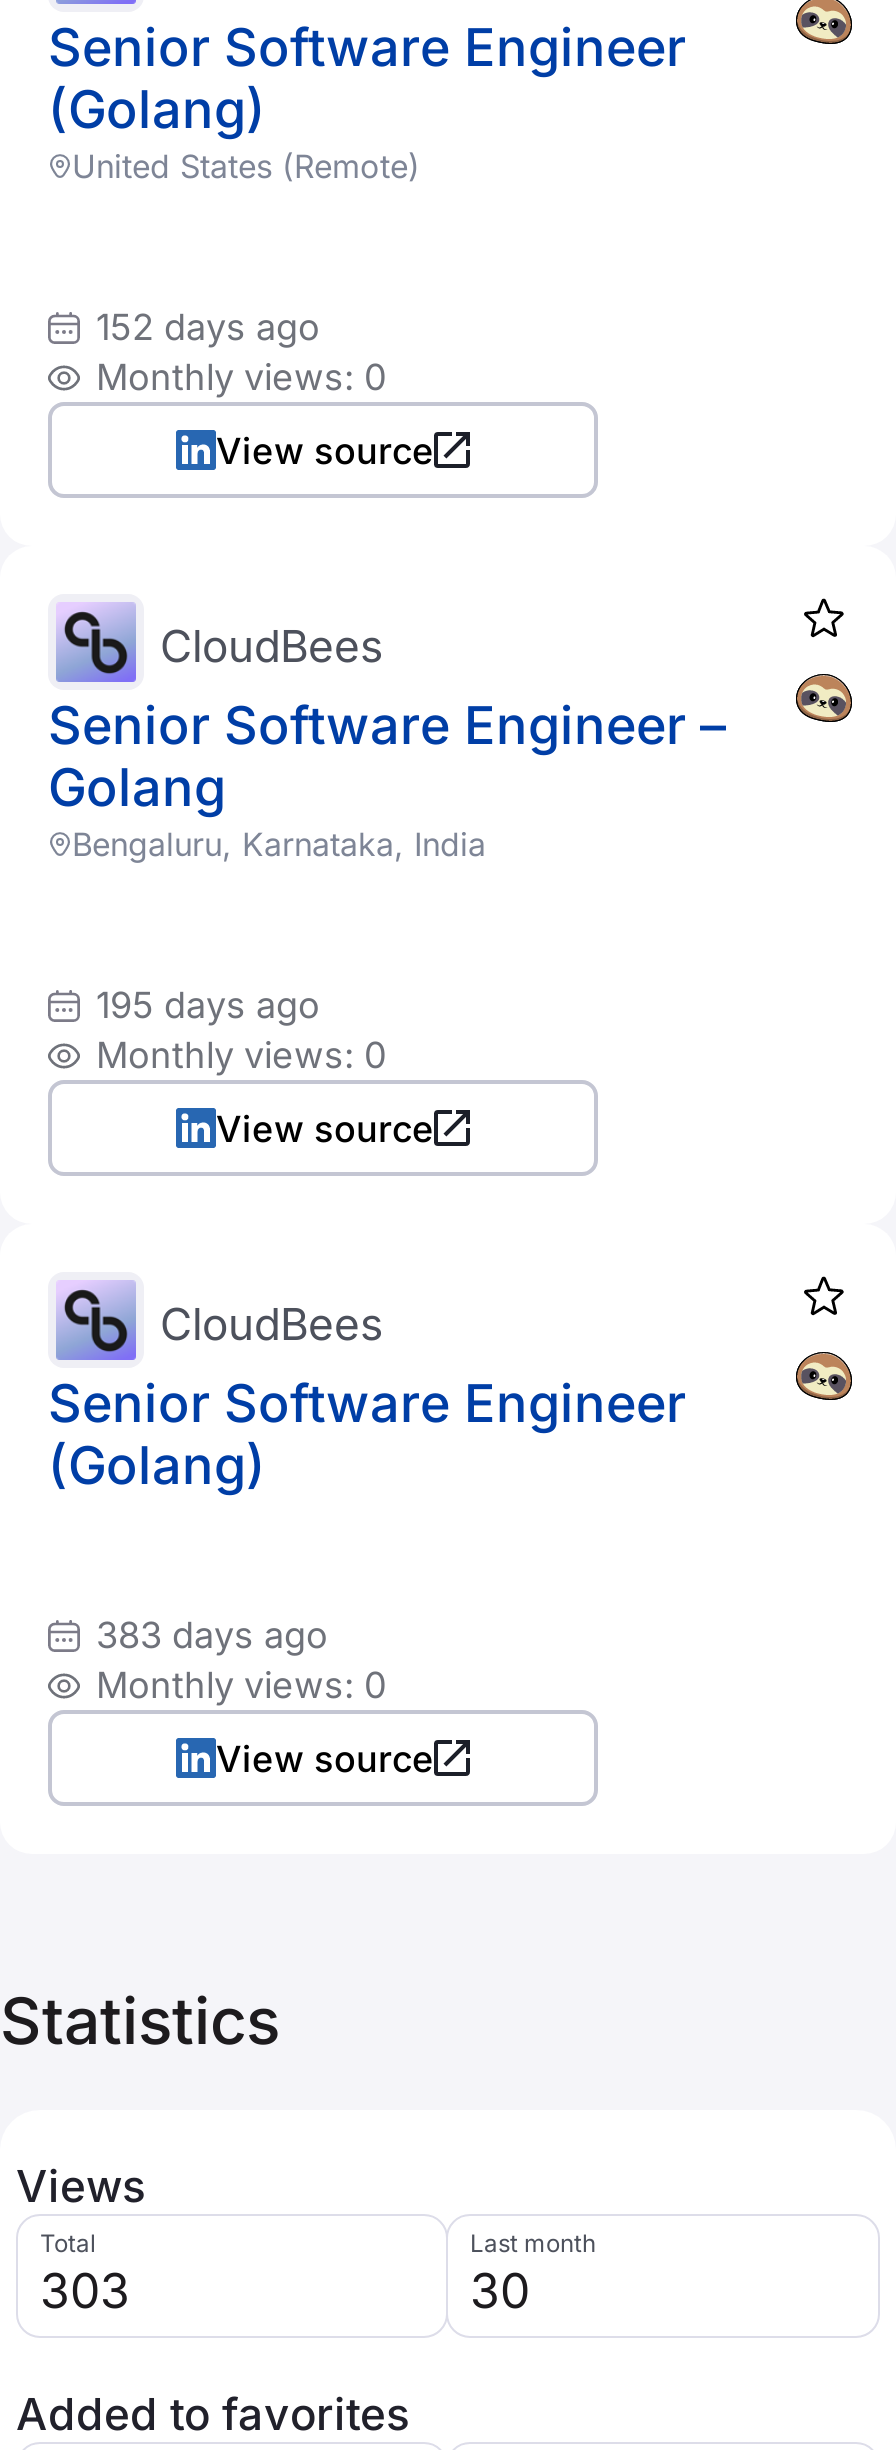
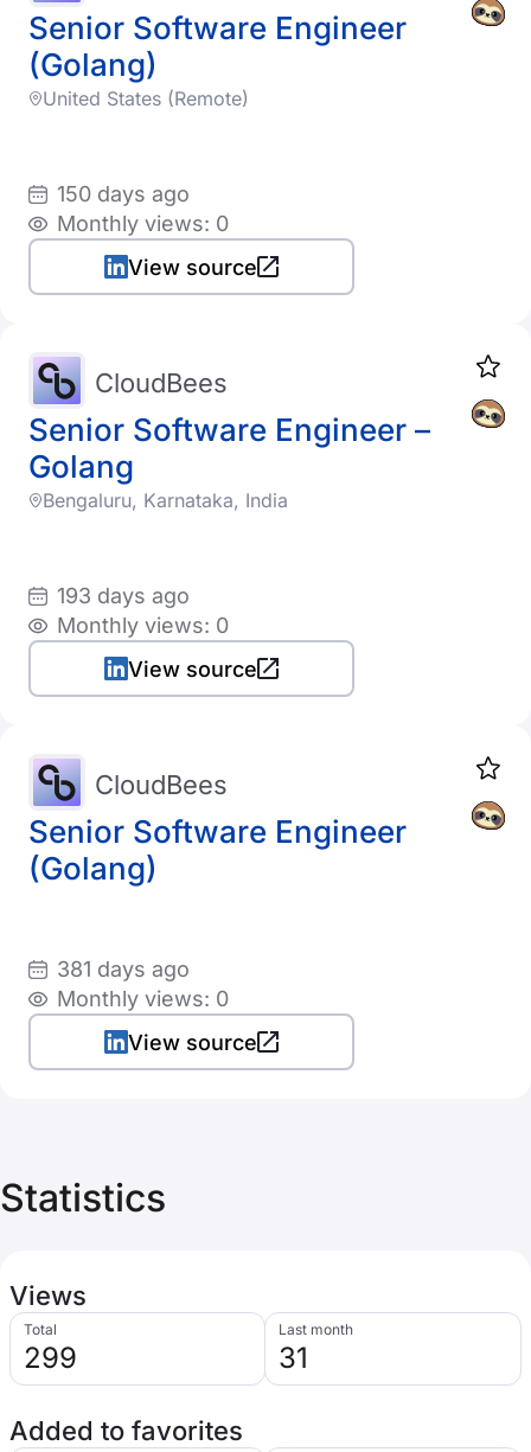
[96,306,320,348] 152 days ago -> [57,181,190,206] 150 days ago
[96,984,320,1026] 195 days ago -> [57,583,190,608] 193 days ago
[96,1614,328,1656] 383 days ago -> [57,957,190,981] 381 days ago
[40,2262,130,2320] 303 -> [24,1341,77,1375] 299
[470,2262,530,2320] 30 -> [279,1341,308,1375] 31

